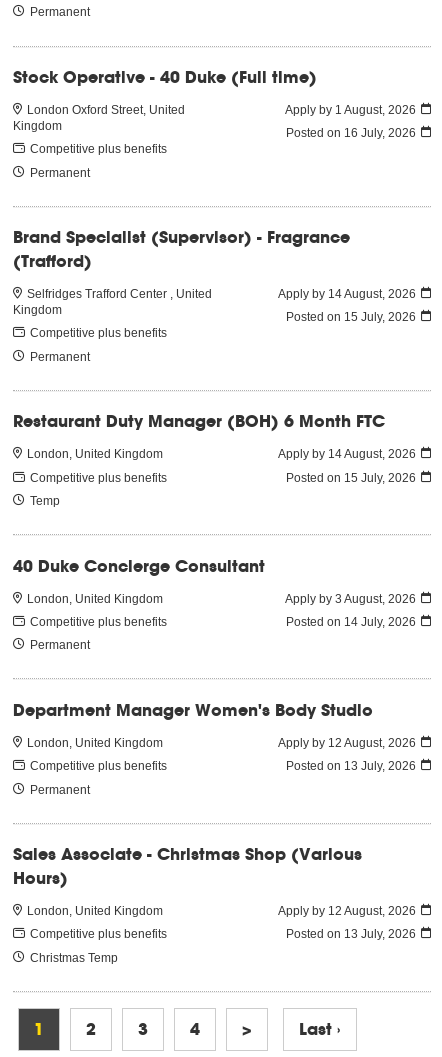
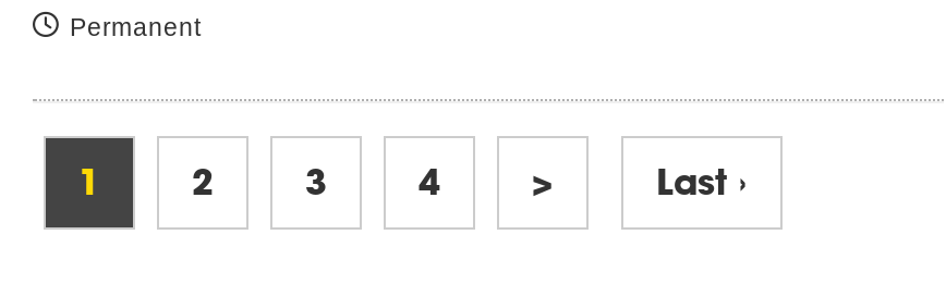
[13,67,317,179] Stock Operative - 40 Duke (Full time) | London Oxford Street, United | Kingdom | Competitive plus benefits | Permanent -> none
[285,103,416,139] Apply by 1 August, 2026 | Posted on 16 July, 2026 -> none
[13,227,350,363] Brand Specialist (Supervisor) - Fragrance | (Trafford) | Selfridges Trafford Center , United | Kingdom | Competitive plus benefits | Permanent -> none
[278,287,416,323] Apply by 14 August, 2026 | Posted on 15 July, 2026 -> none
[13,411,385,507] Restaurant Duty Manager (BOH) 6 Month FTC | London, United Kingdom | Competitive plus benefits | Temp -> none
[278,447,416,484] Apply by 14 August, 2026 | Posted on 15 July, 2026 -> none
[13,555,265,651] 40 Duke Concierge Consultant | London, United Kingdom | Competitive plus benefits | Permanent -> none
[285,592,416,628] Apply by 3 August, 2026 | Posted on 14 July, 2026 -> none
[13,700,373,796] Department Manager Women's Body Studio | London, United Kingdom | Competitive plus benefits | Permanent -> none
[278,736,416,772] Apply by 12 August, 2026 | Posted on 13 July, 2026 -> none
[13,844,362,963] Sales Associate - Christmas Shop (Various | Hours) | London, United Kingdom | Competitive plus benefits | Christmas Temp -> none
[278,904,416,940] Apply by 12 August, 2026 | Posted on 13 July, 2026 -> none

